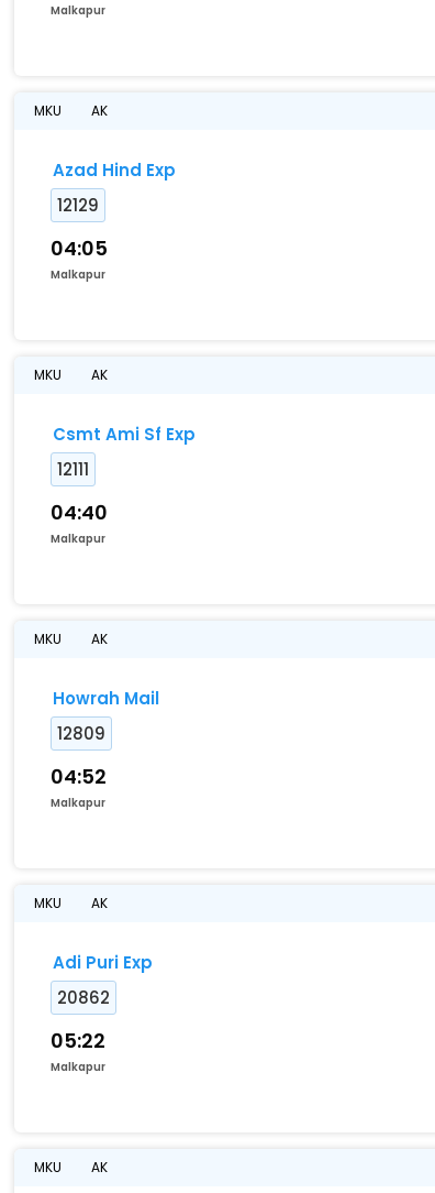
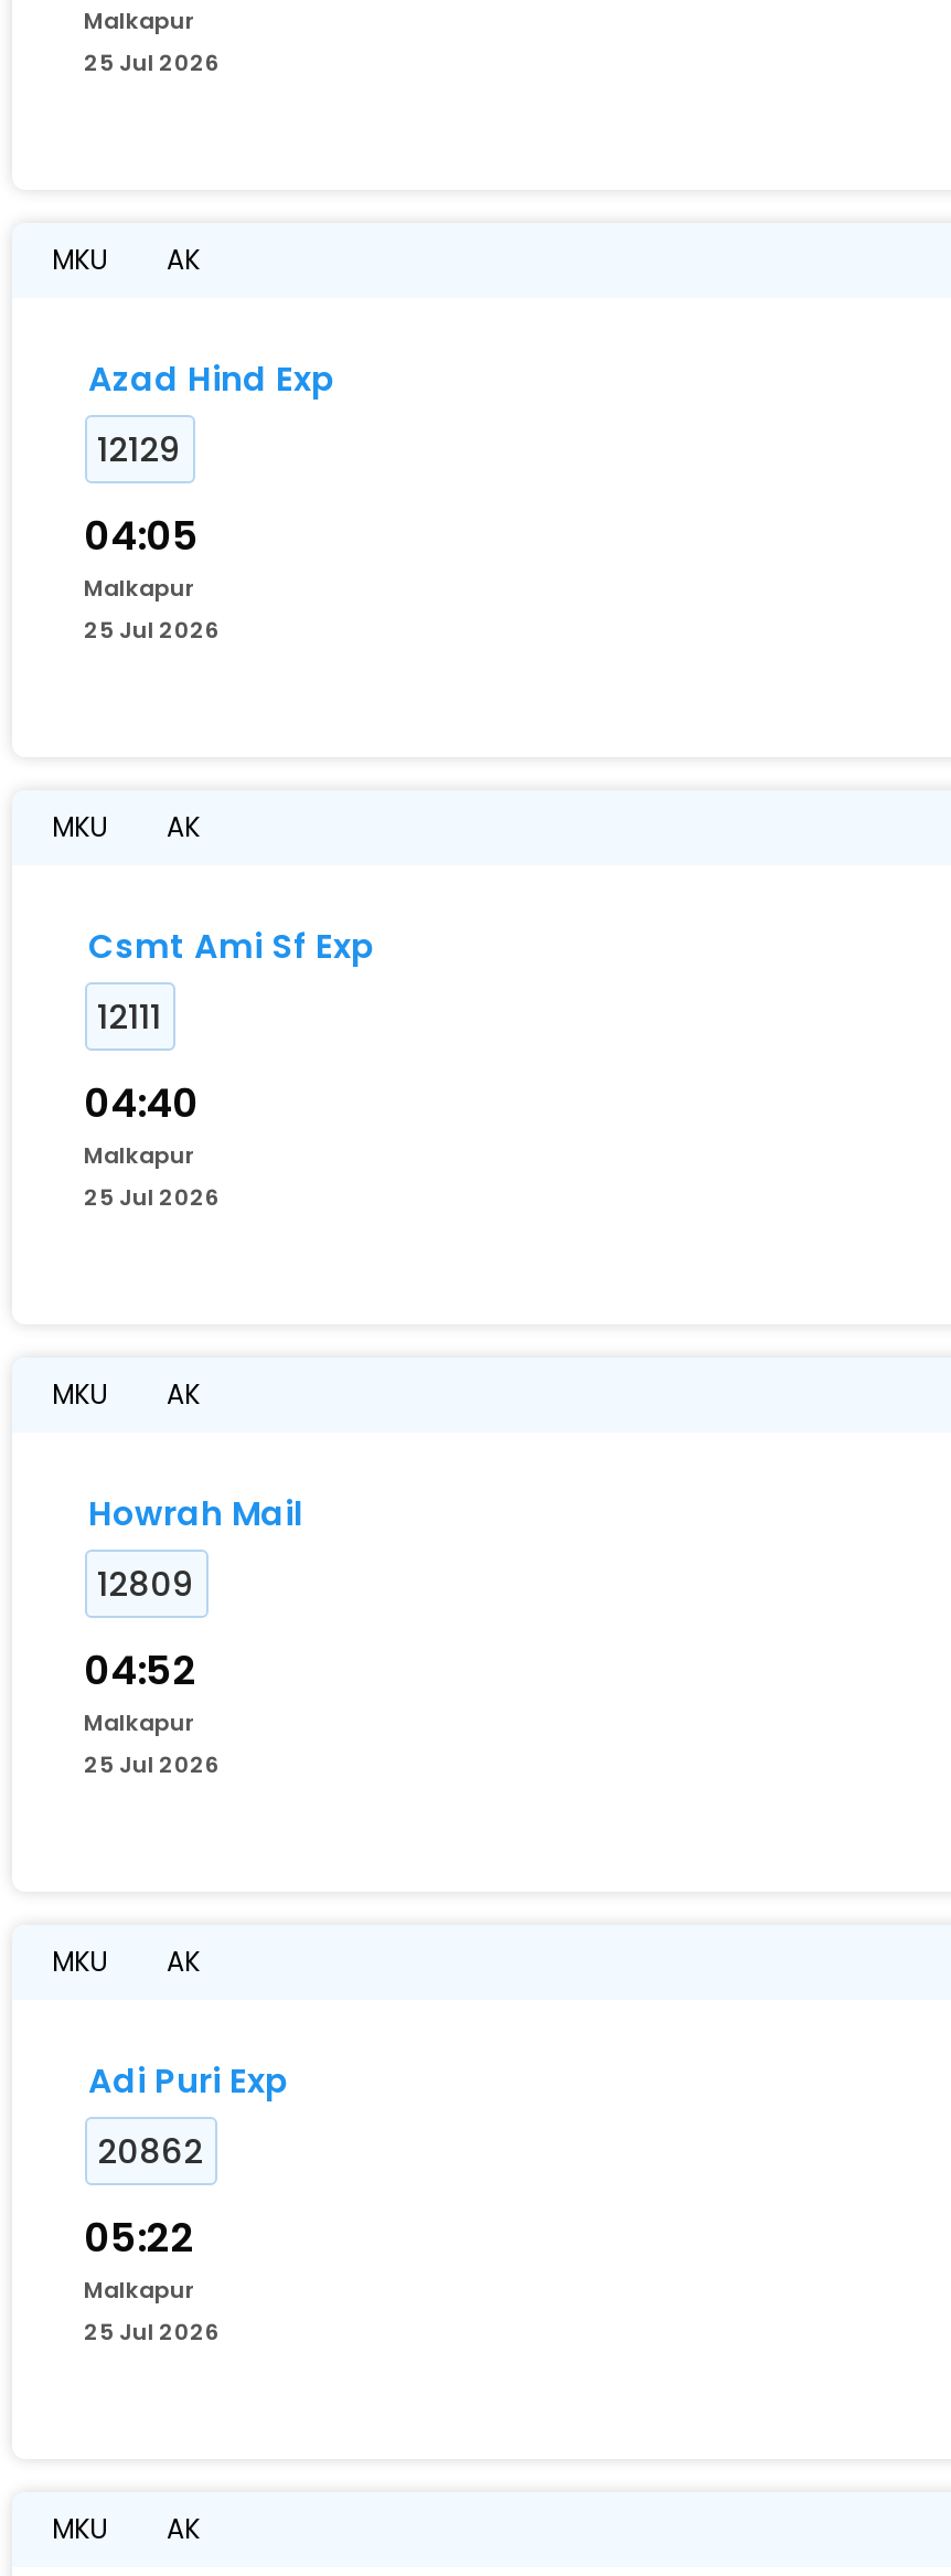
none -> [84,46,221,79] 25 Jul 2026
none -> [84,614,221,647] 25 Jul 2026
none -> [84,1181,221,1214] 25 Jul 2026
none -> [84,1748,221,1781] 25 Jul 2026
none -> [84,2316,221,2349] 25 Jul 2026

